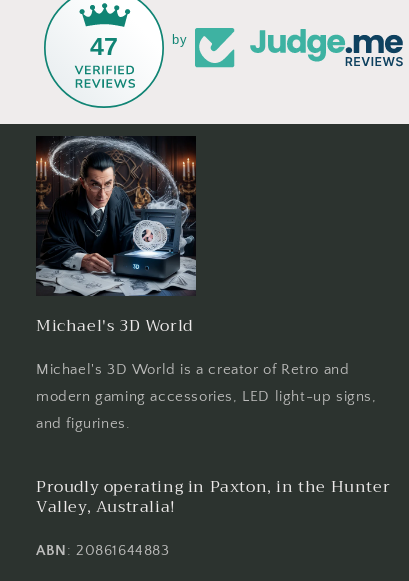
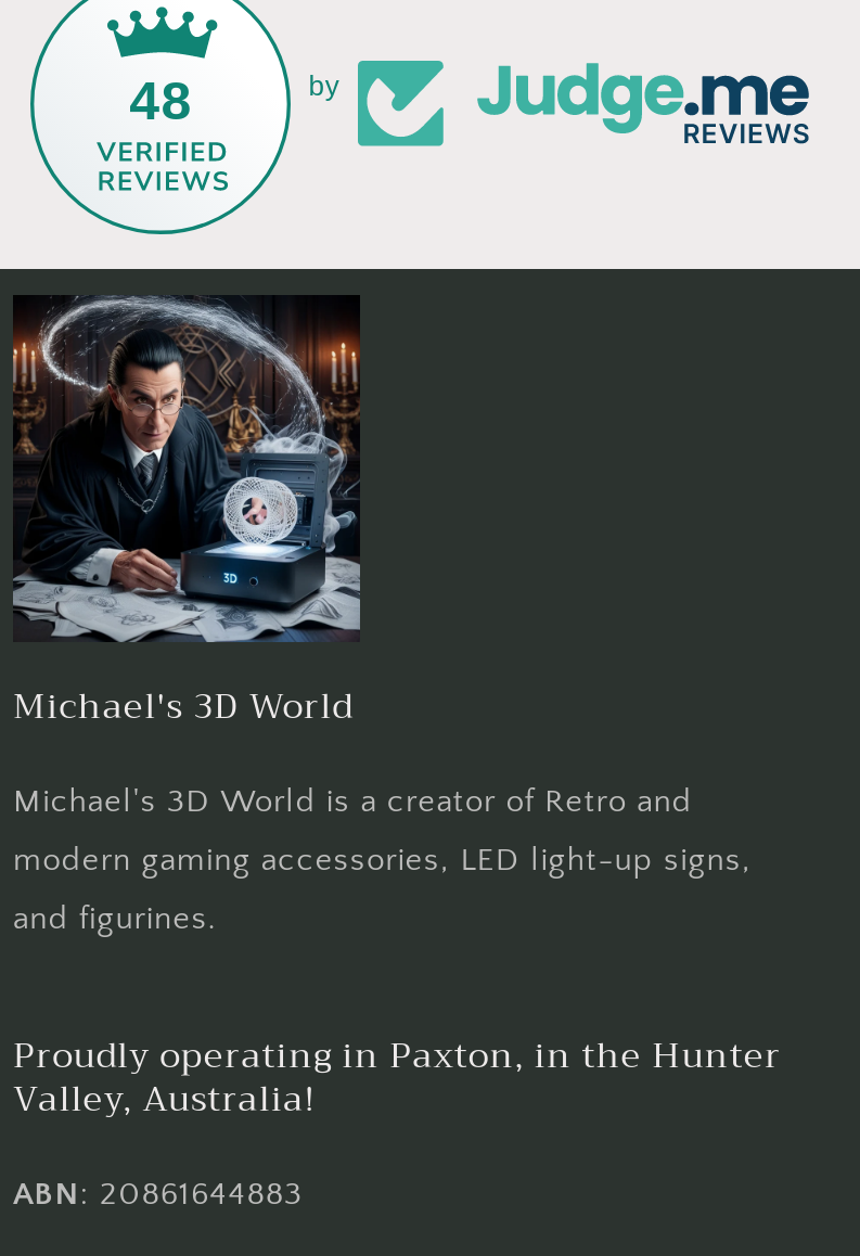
[90,32,119,60] 47 -> [129,70,193,130] 48

